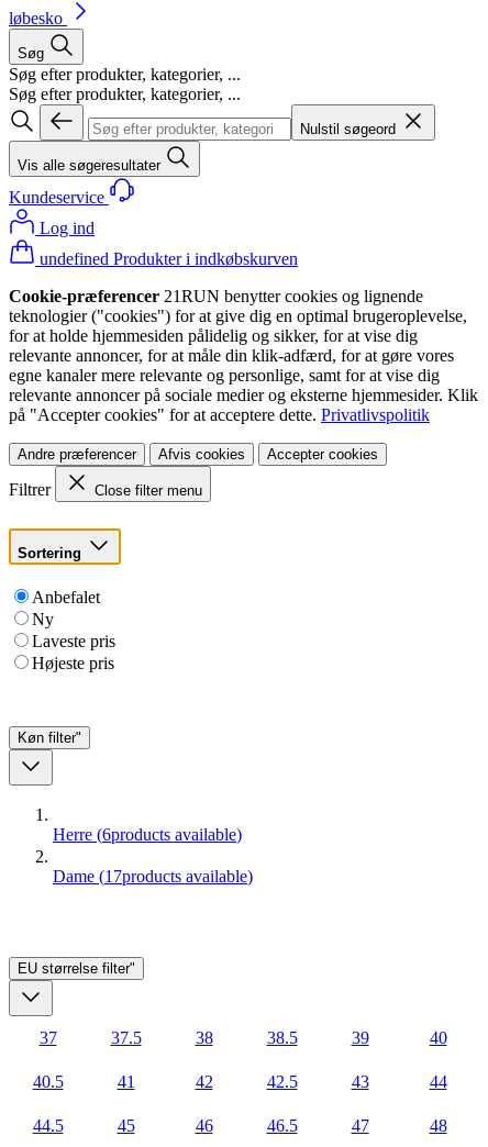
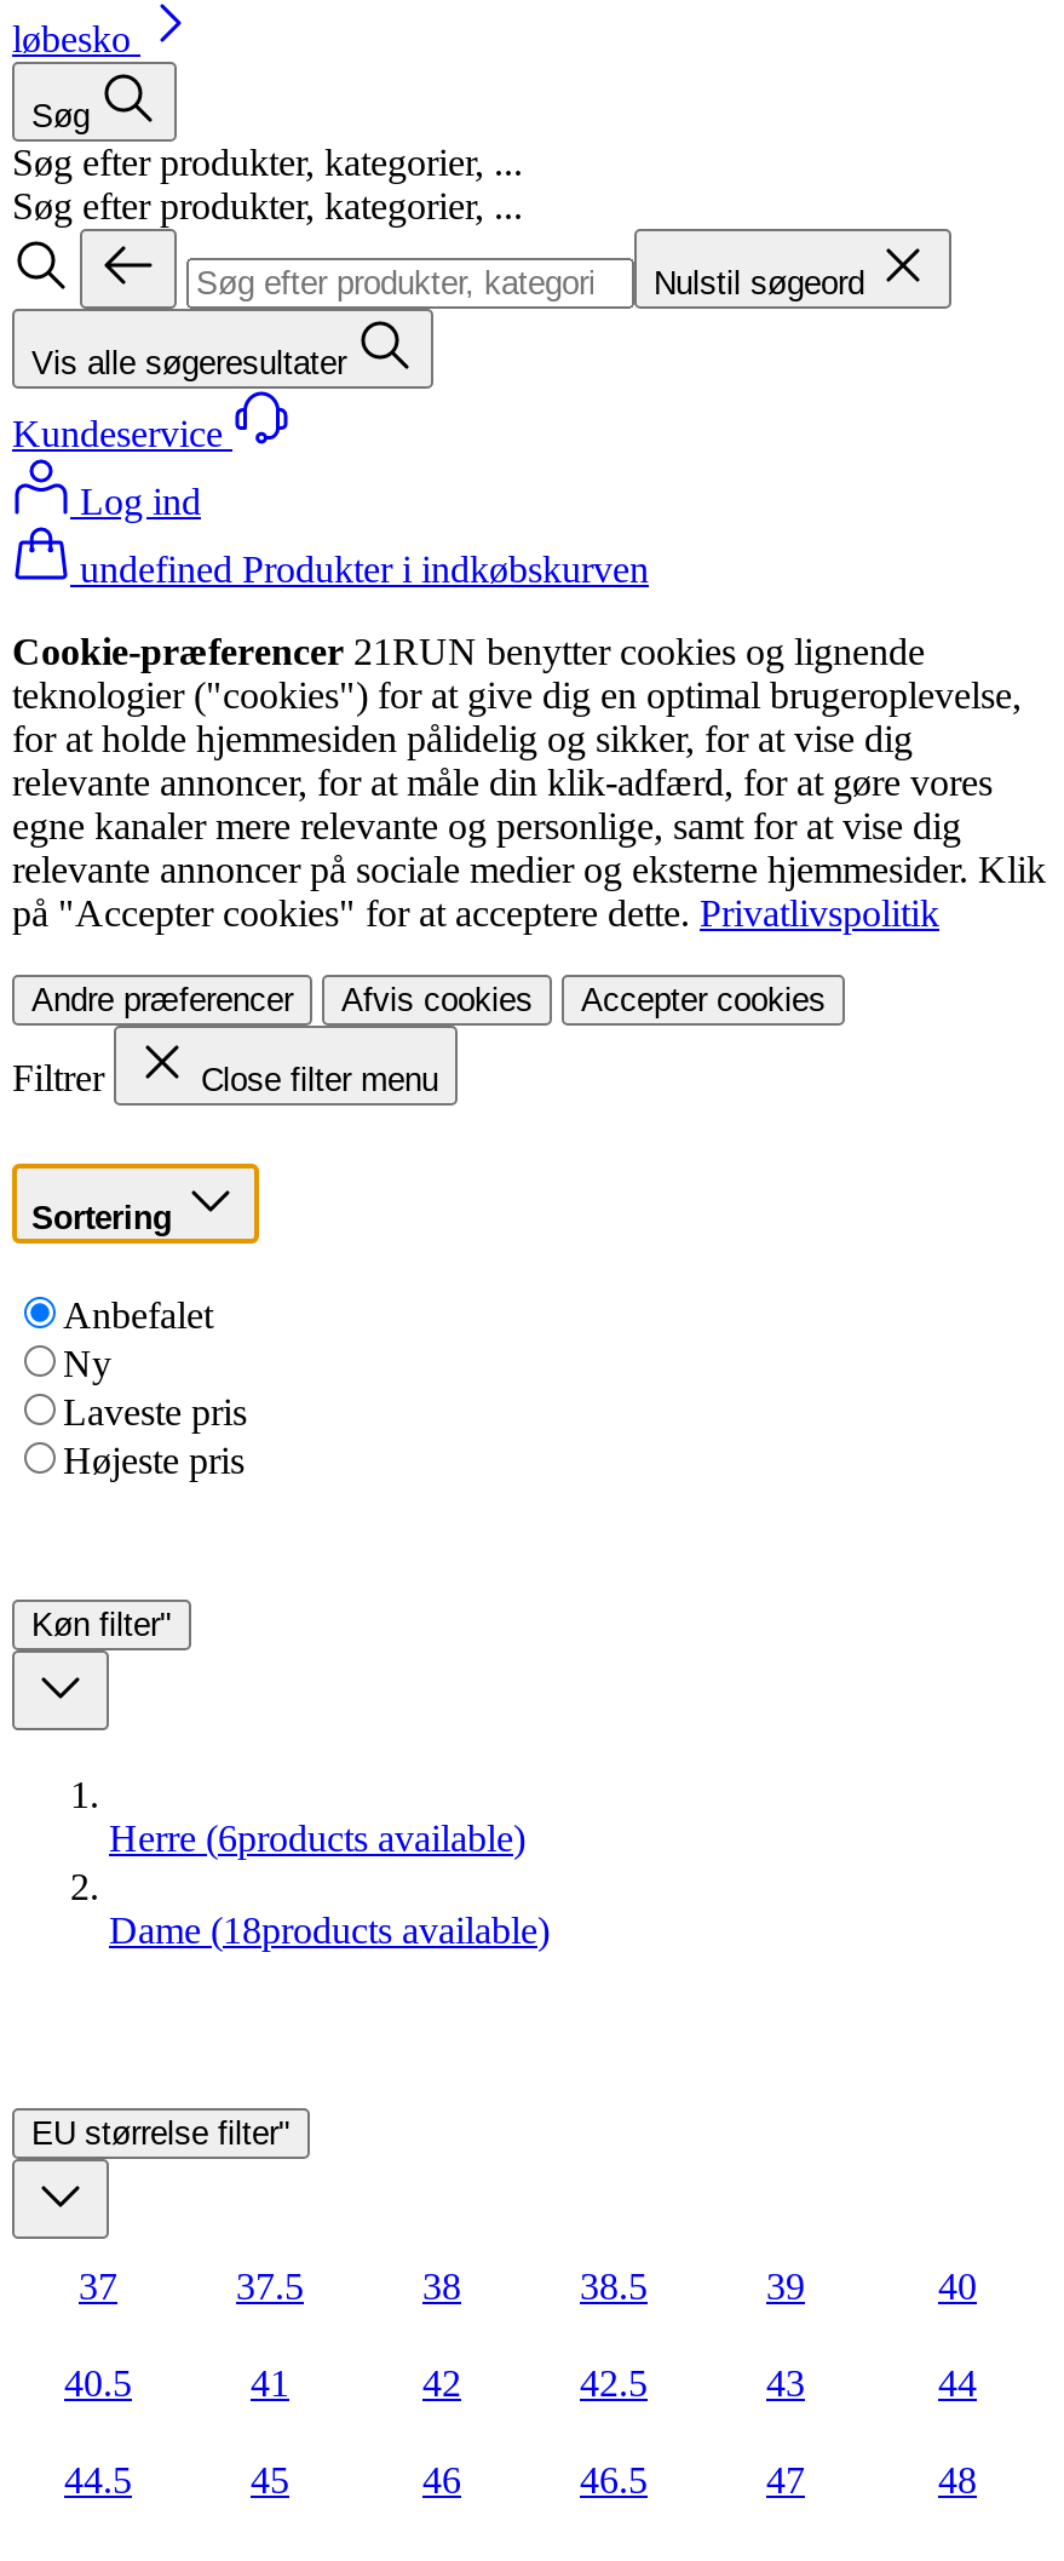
[53,867,253,885] Dame (17products available) -> [109,1909,550,1950] Dame (18products available)

